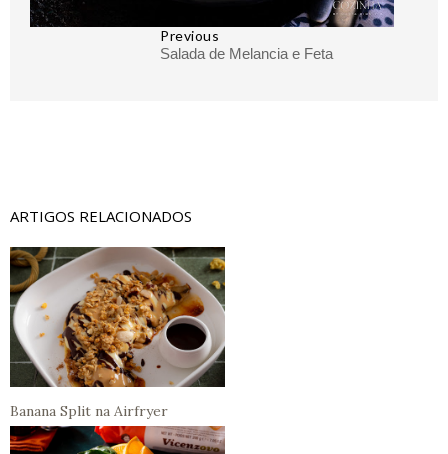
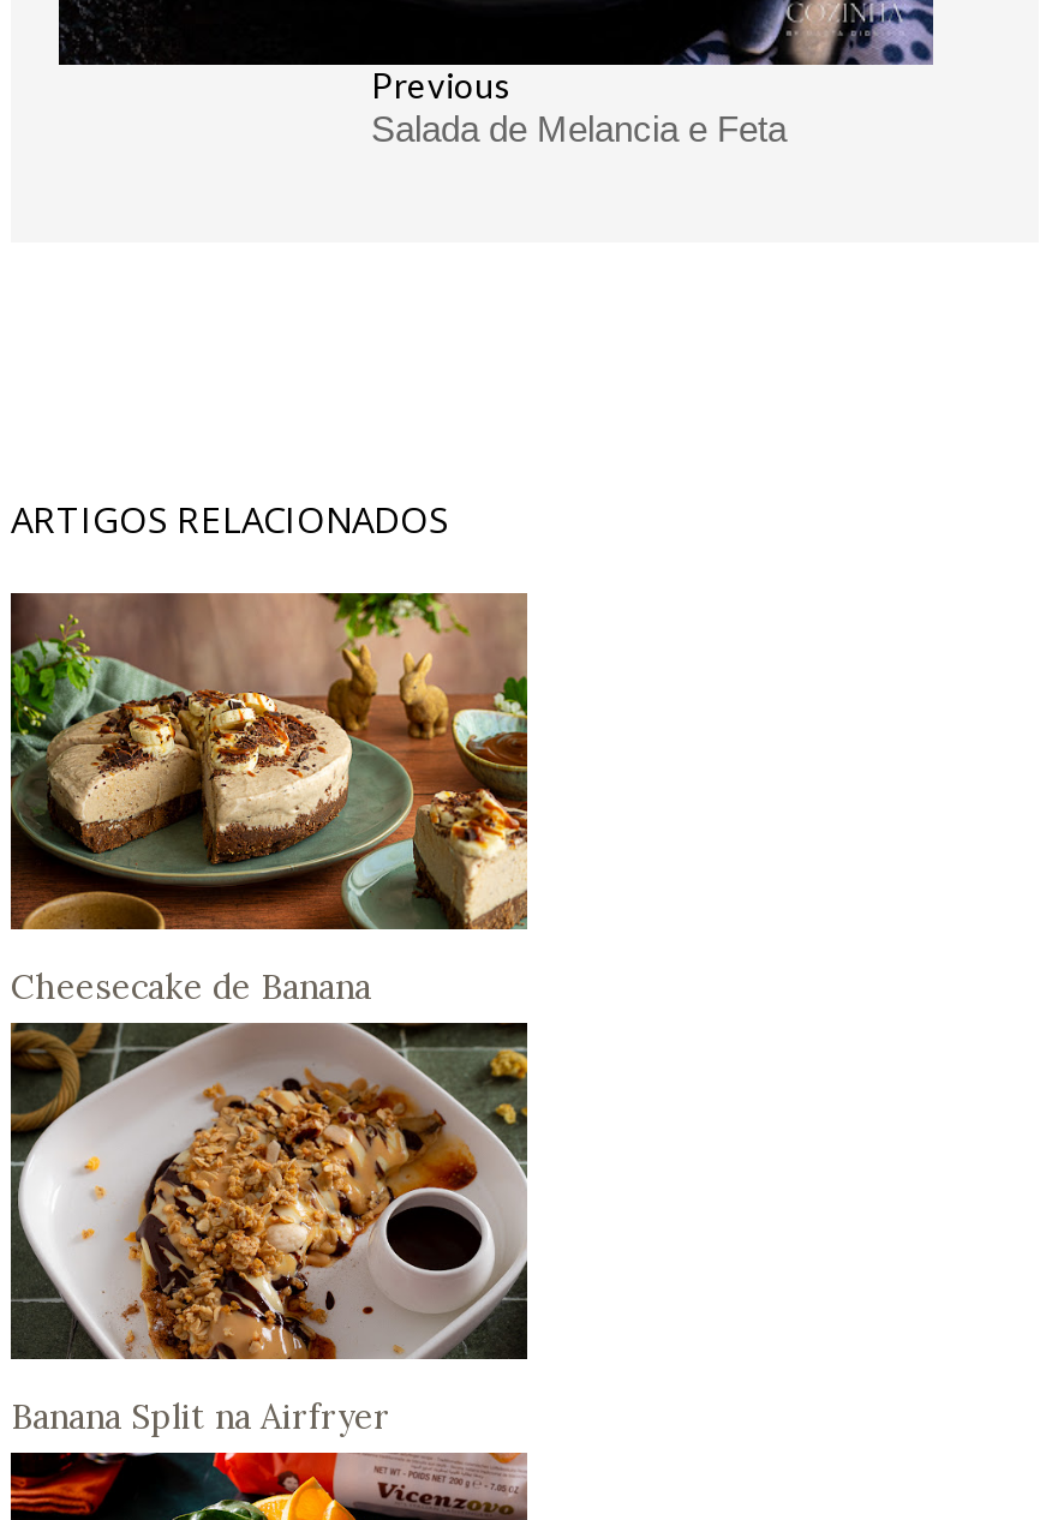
none -> [11,591,530,1009] [image] | Cheesecake de Banana

